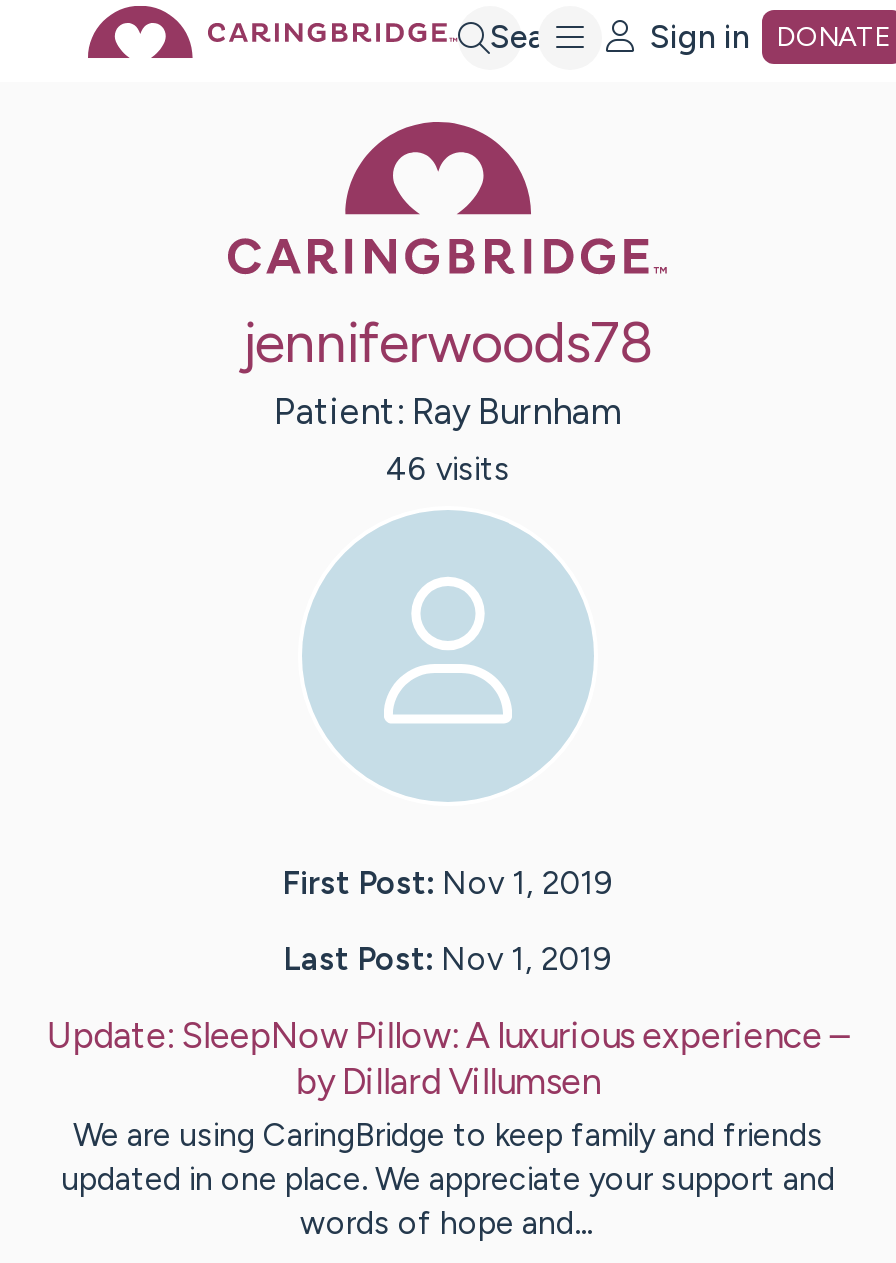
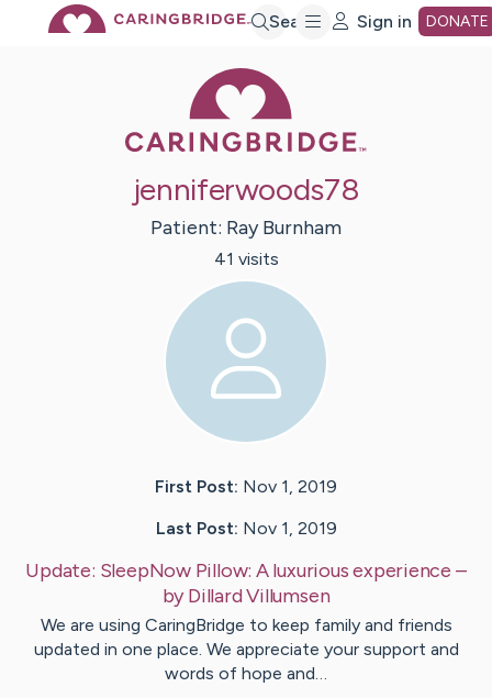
[386,451,510,489] 46 visits -> [214,249,278,270] 41 visits

